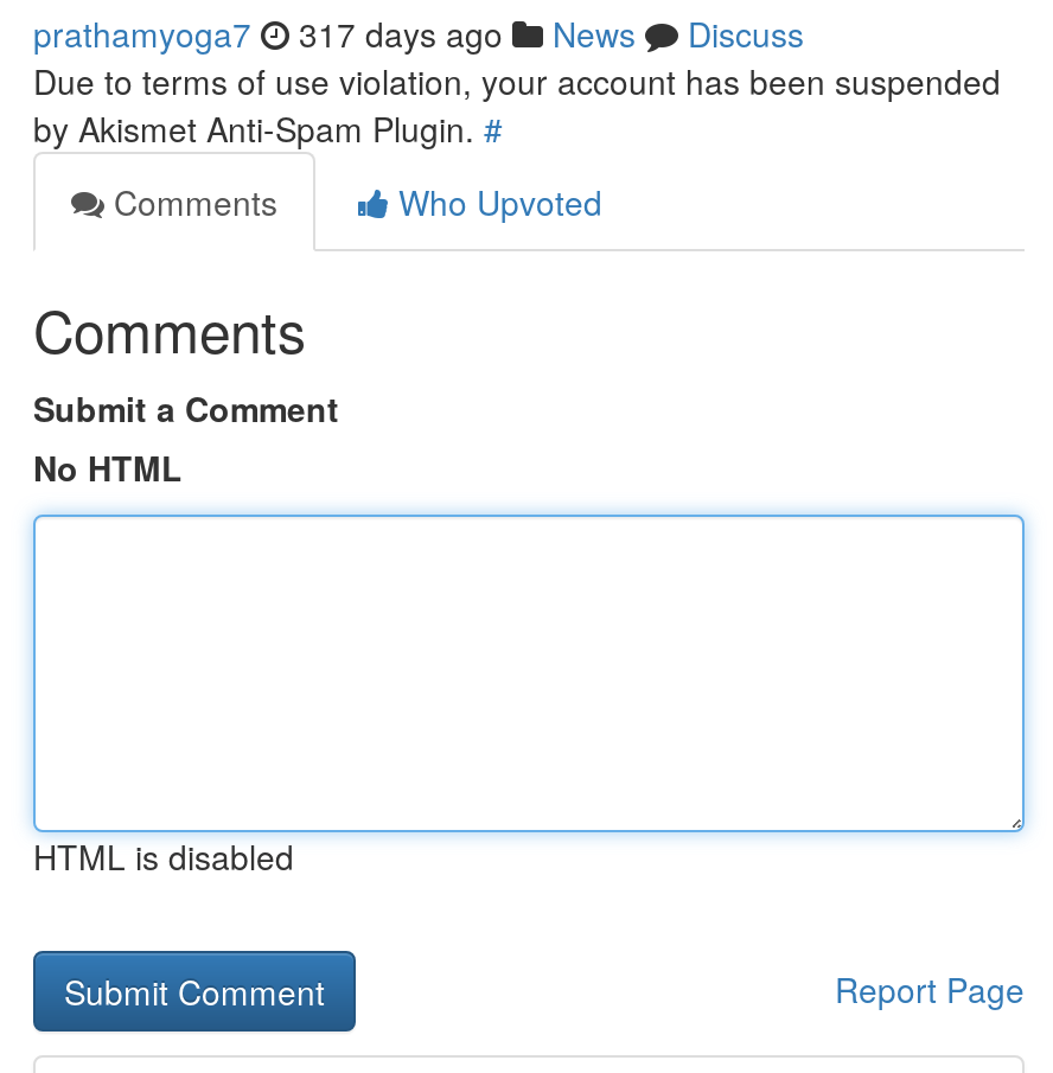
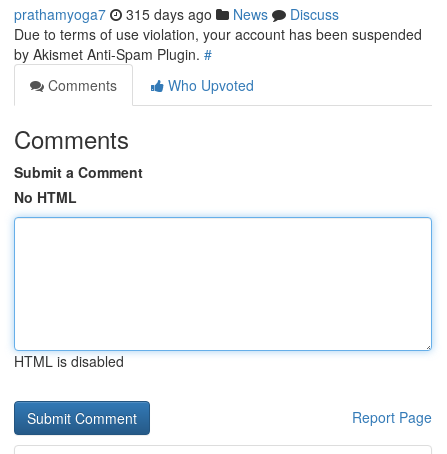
[33,9,804,57] prathamyoga7 317 days ago News Discuss -> [14,4,339,24] prathamyoga7 315 days ago News Discuss

